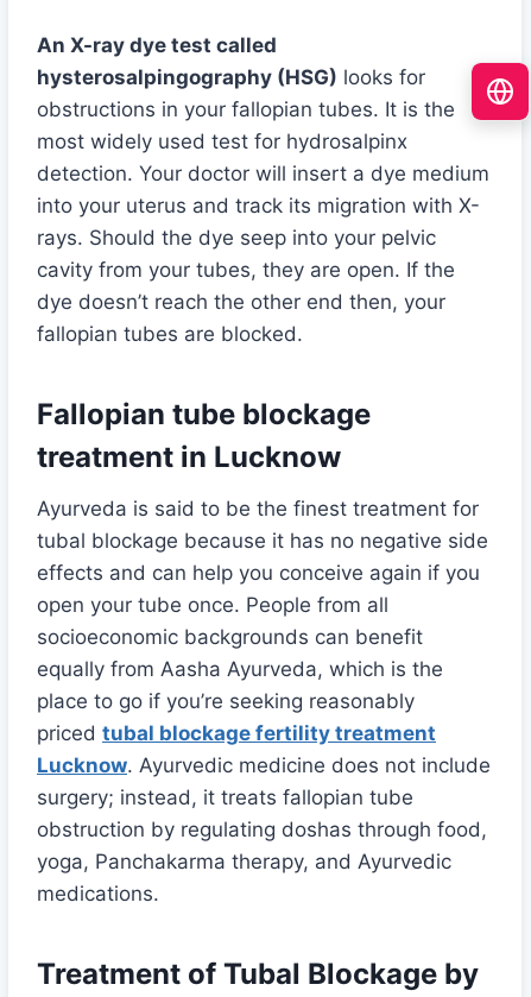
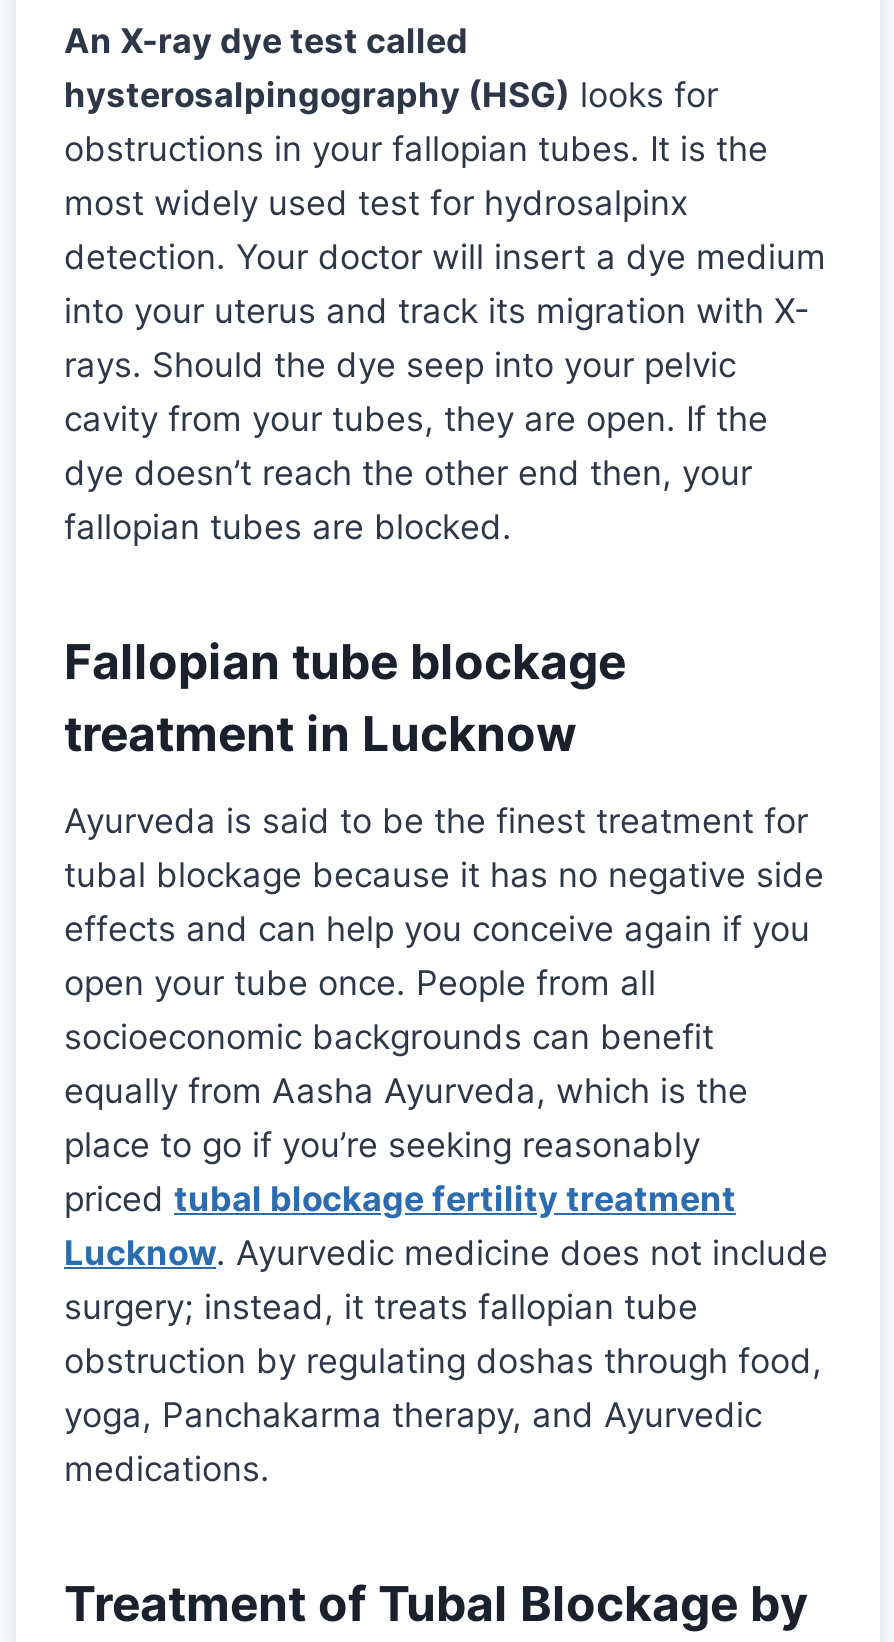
[469,62,527,124] [image] -> none

